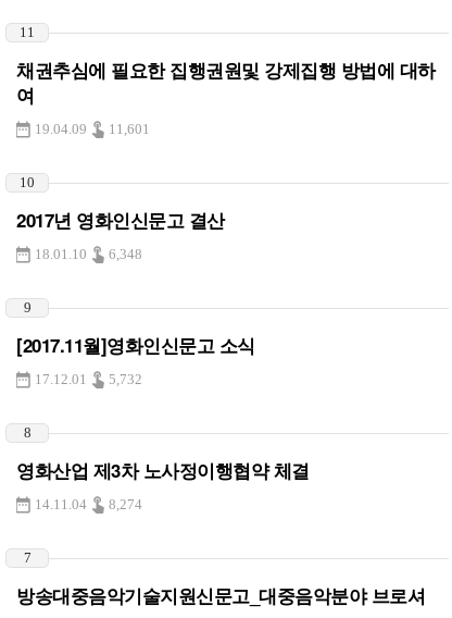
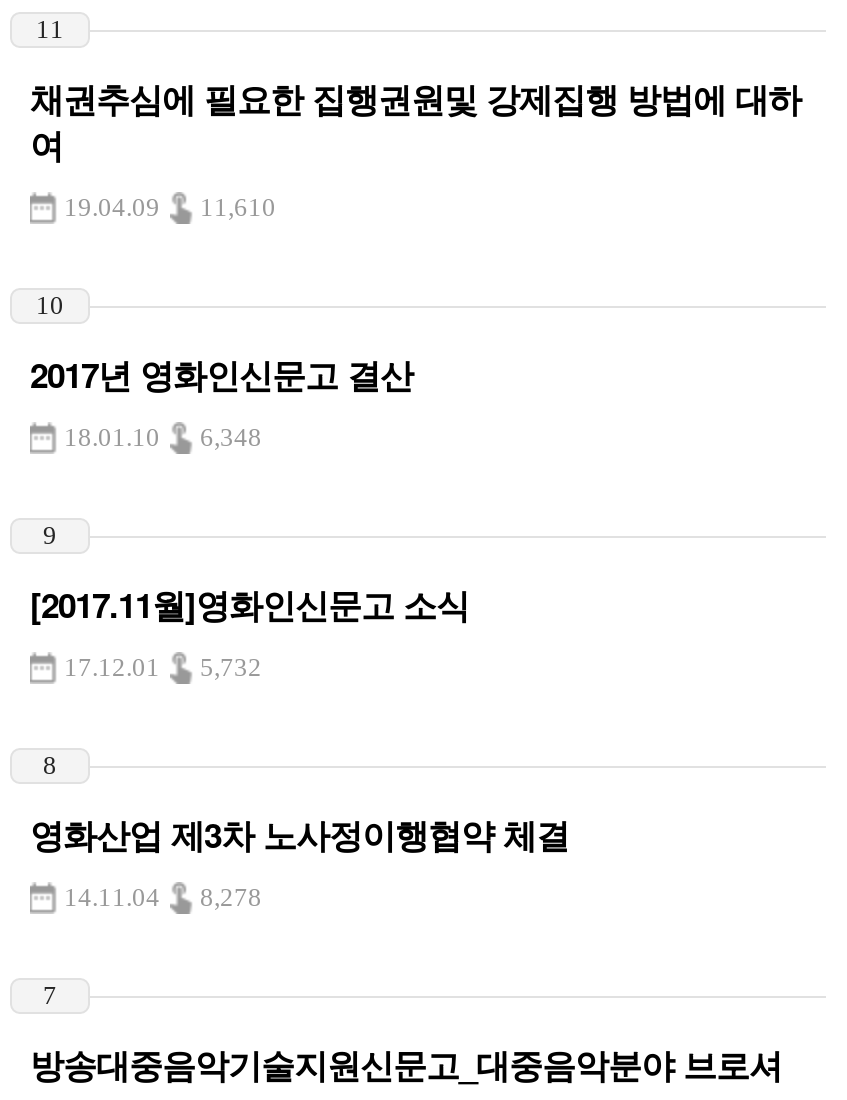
[35,121,150,137] 19.04.09 11,601 -> [64,192,276,222] 19.04.09 11,610
[35,496,142,513] 14.11.04 8,274 -> [64,883,262,913] 14.11.04 8,278

